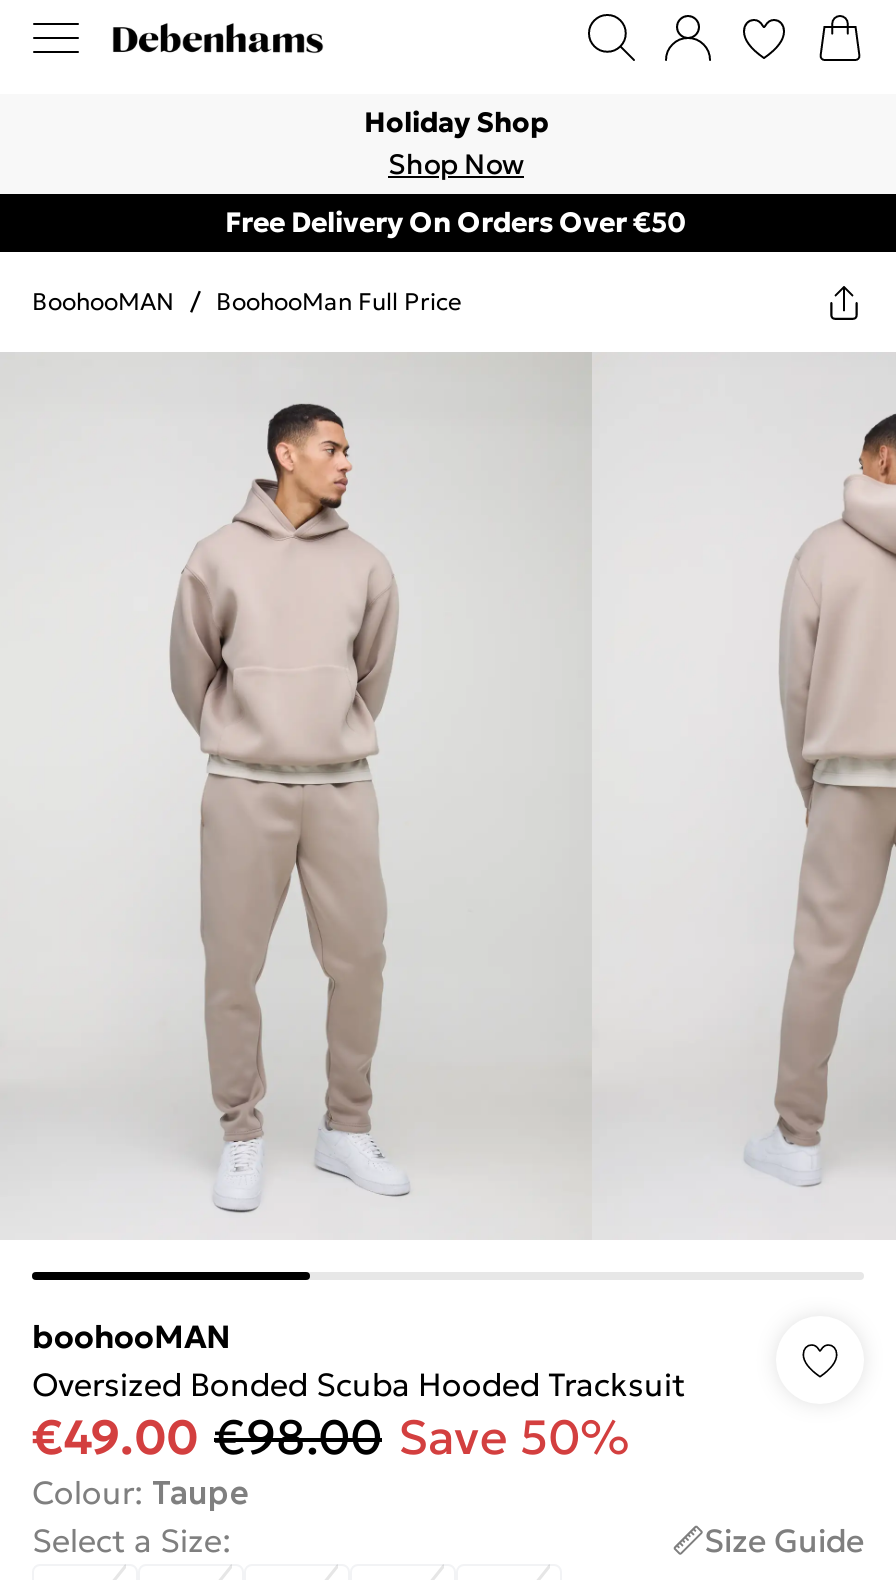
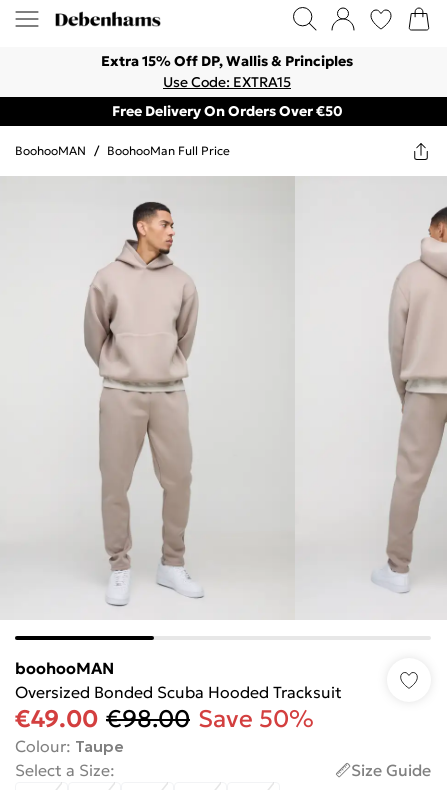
[364,104,548,182] Holiday Shop | Shop Now -> [101,52,353,91] Extra 15% Off DP, Wallis & Principles | Use Code: EXTRA15

